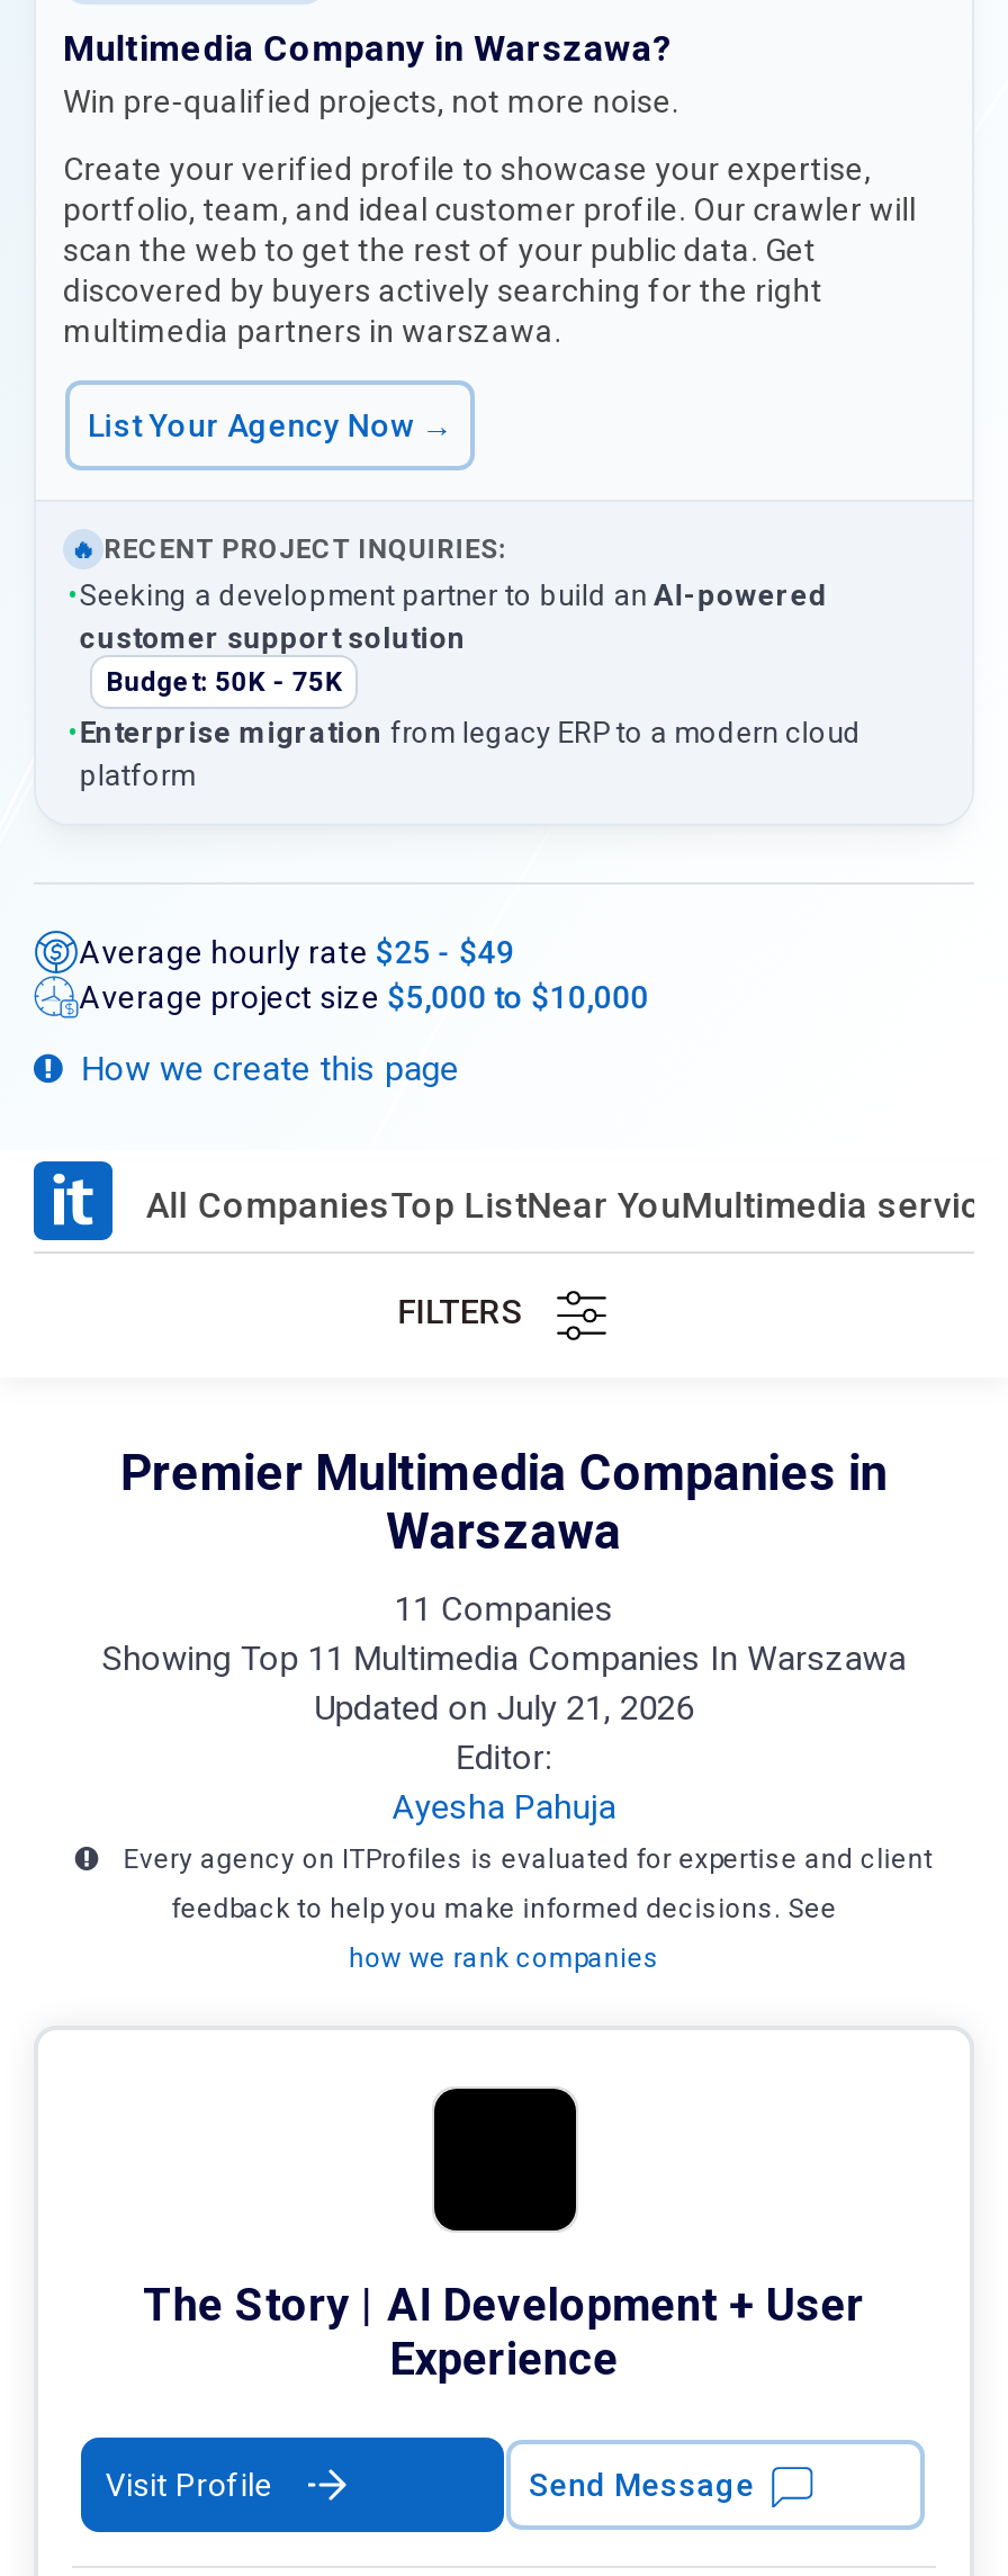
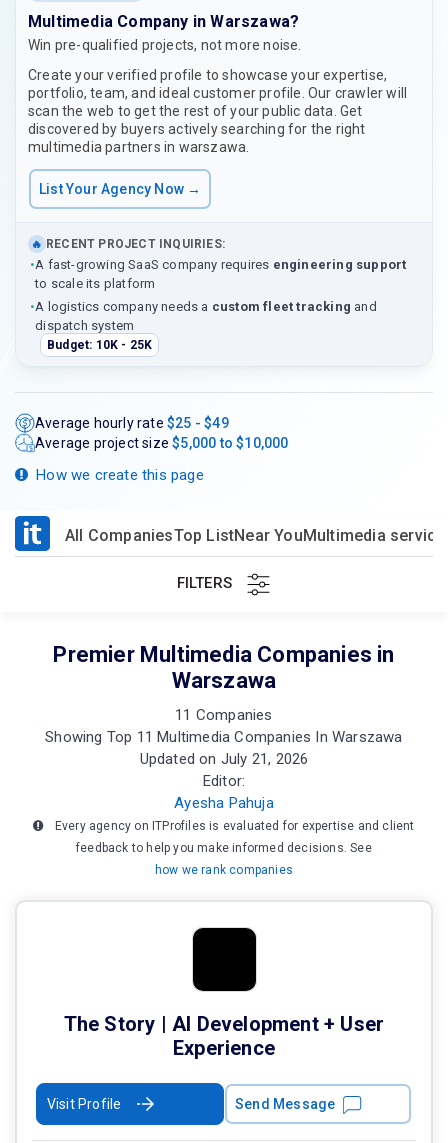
[67,578,827,698] •Seeking a development partner to build an AI-powered | customer support solution | Budget: 50K - 75K -> [30,257,406,291] •A fast-growing SaaS company requires engineering support | to scale its platform
[67,716,862,792] •Enterprise migration from legacy ERP to a modern cloud | platform -> [30,299,377,352] •A logistics company needs a custom fleet tracking and | dispatch system | Budget: 10K - 25K

